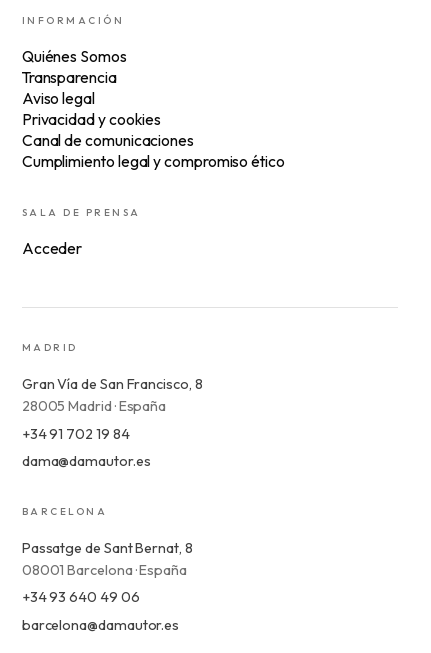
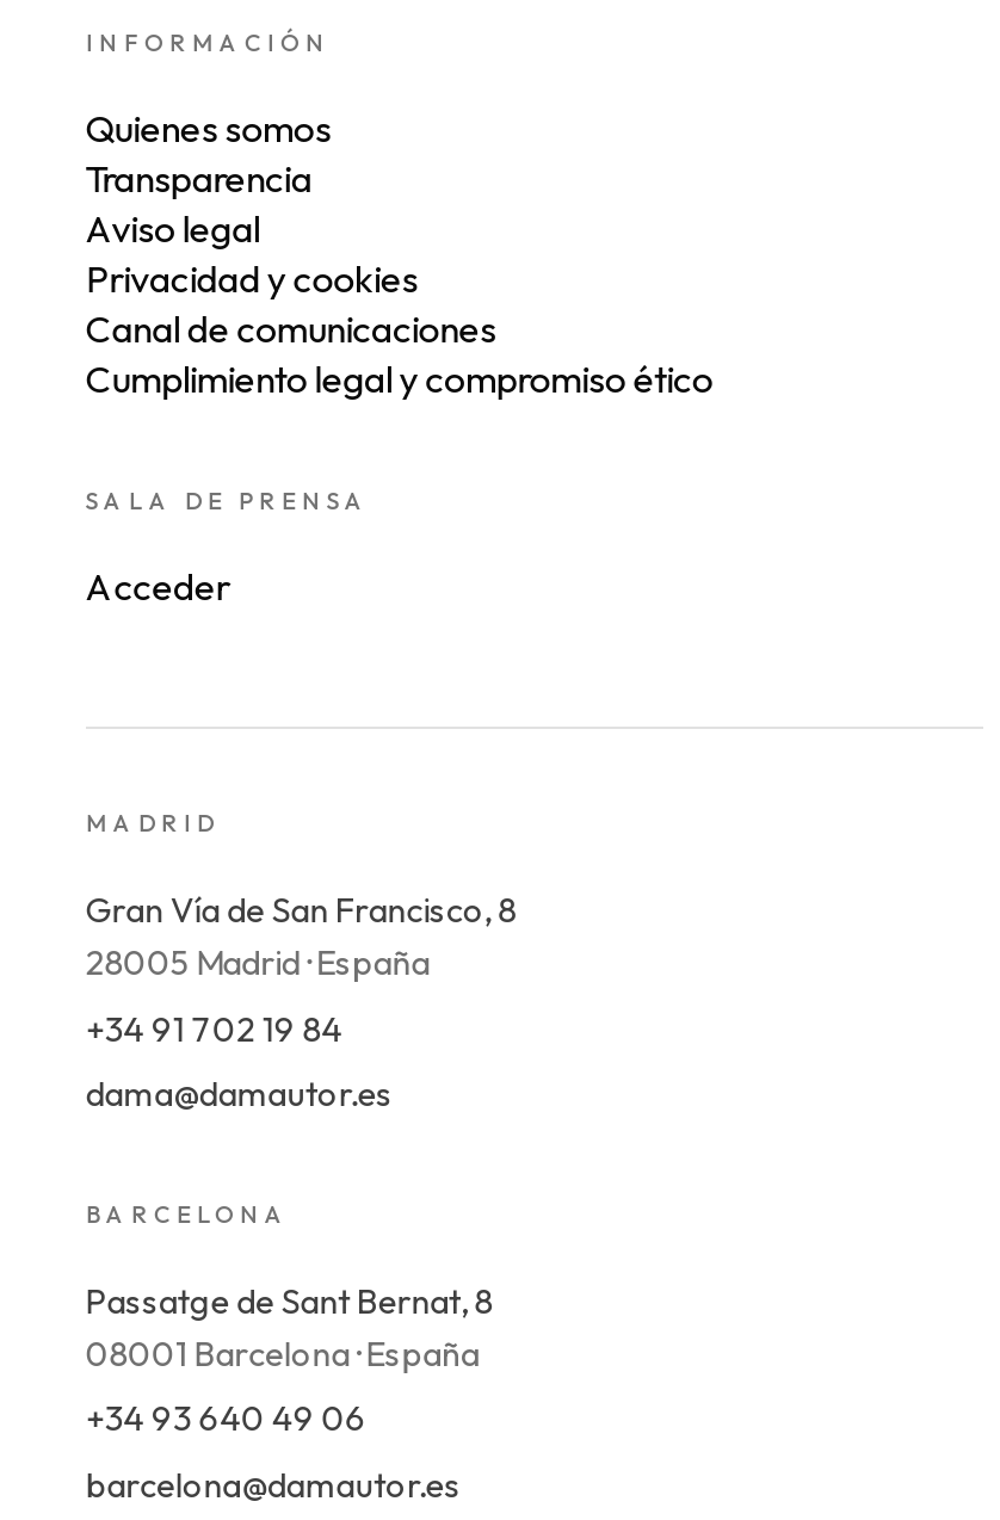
[22,46,127,66] Quiénes Somos -> [85,104,331,152] Quienes somos

